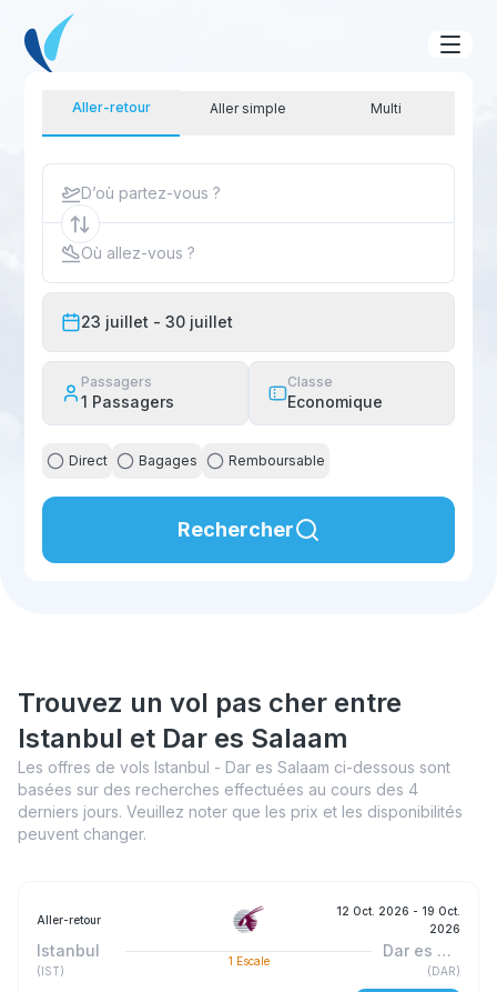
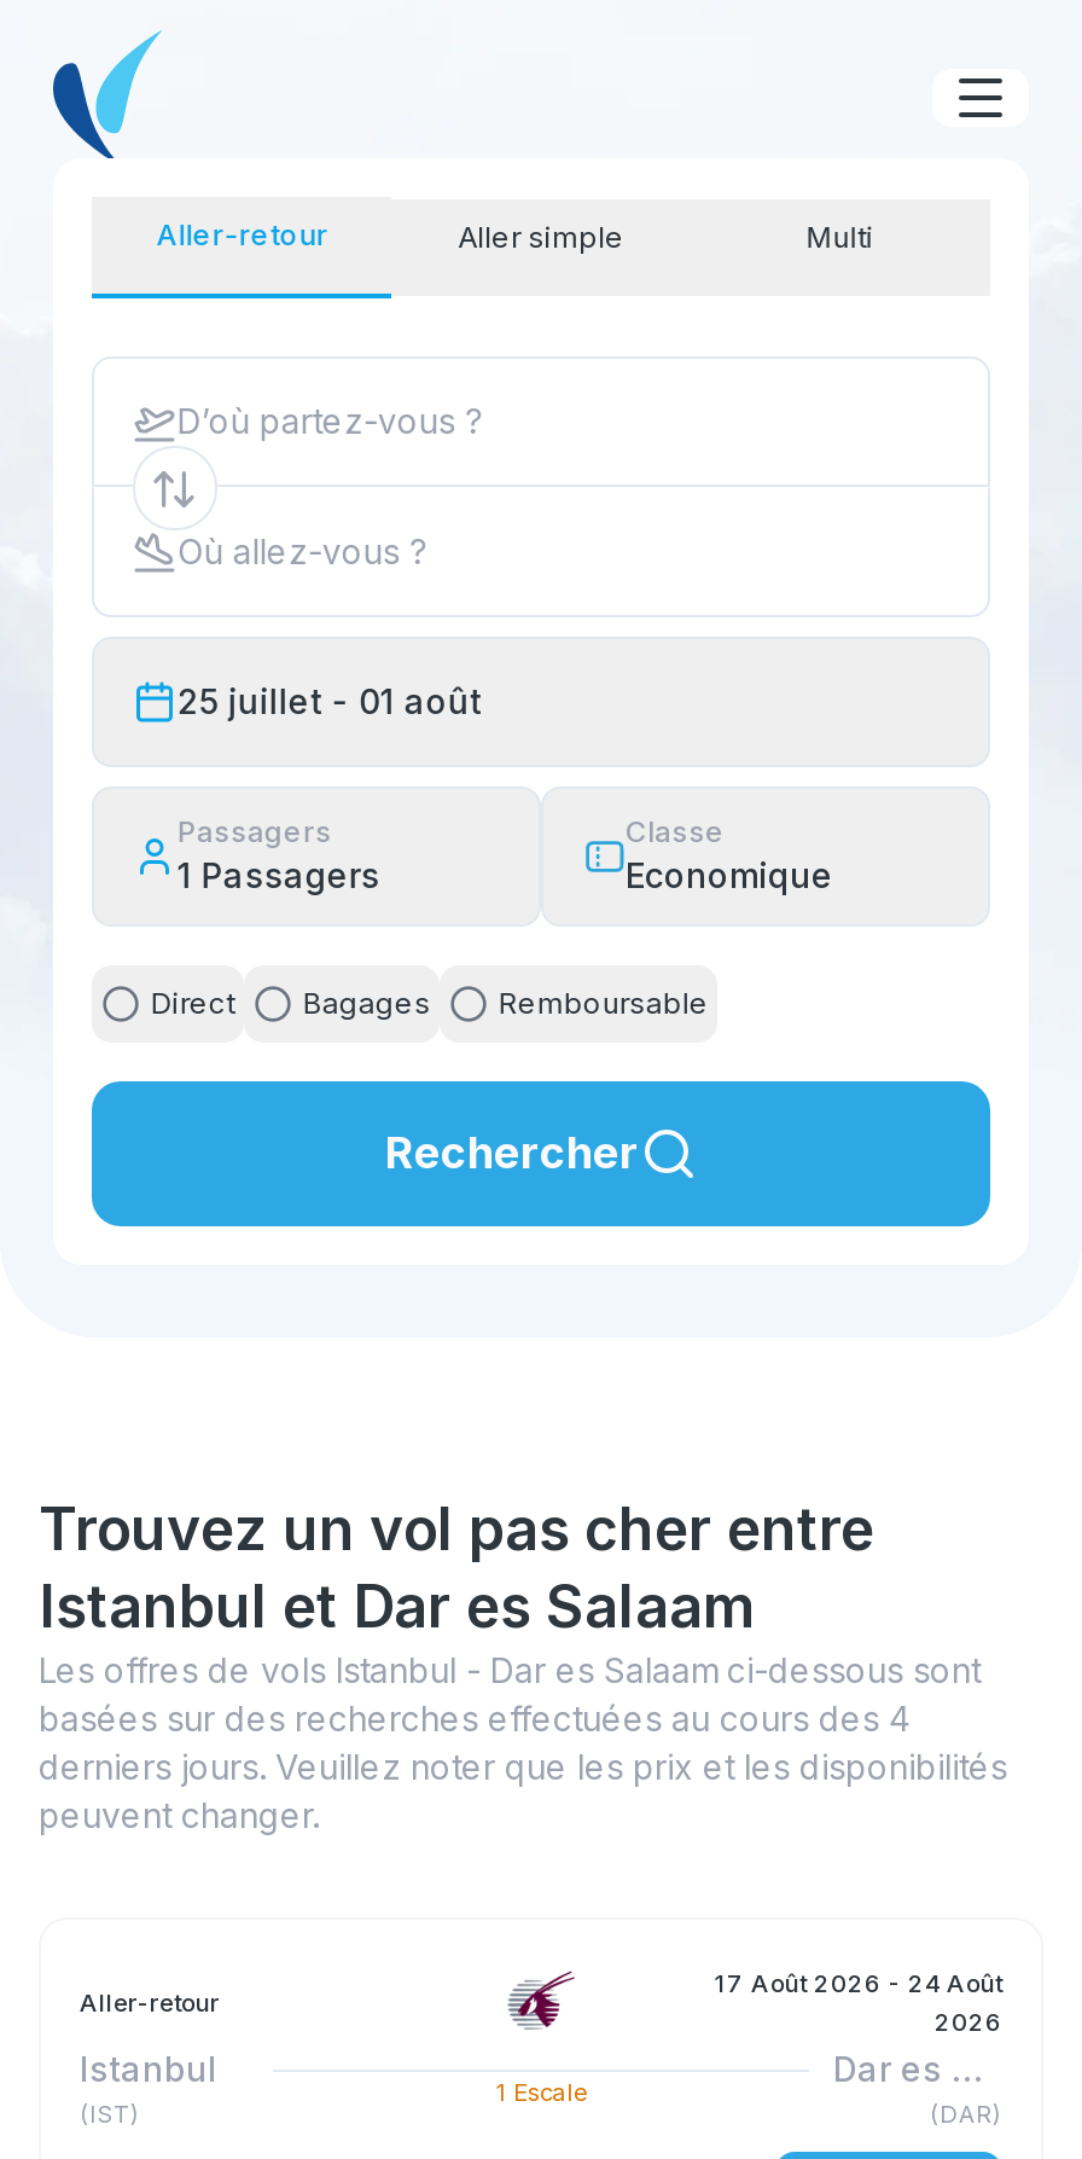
[81,312,233,331] 23 juillet - 30 juillet -> [177,680,482,721] 25 juillet - 01 août
[336,905,460,918] 12 Oct. 2026 - 19 Oct. -> [715,1969,1002,1998] 17 Août 2026 - 24 Août

